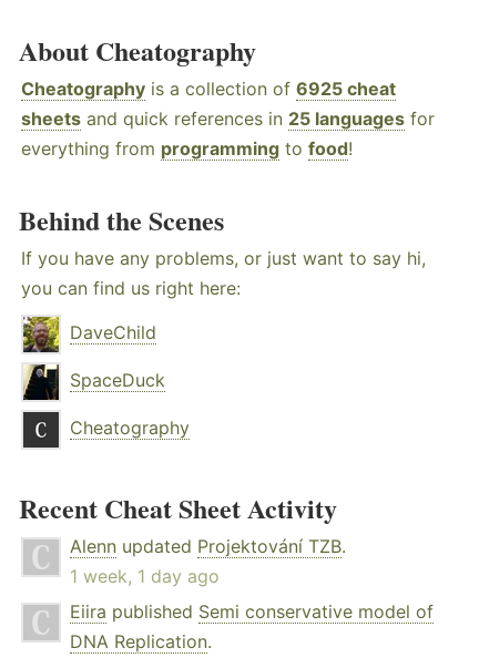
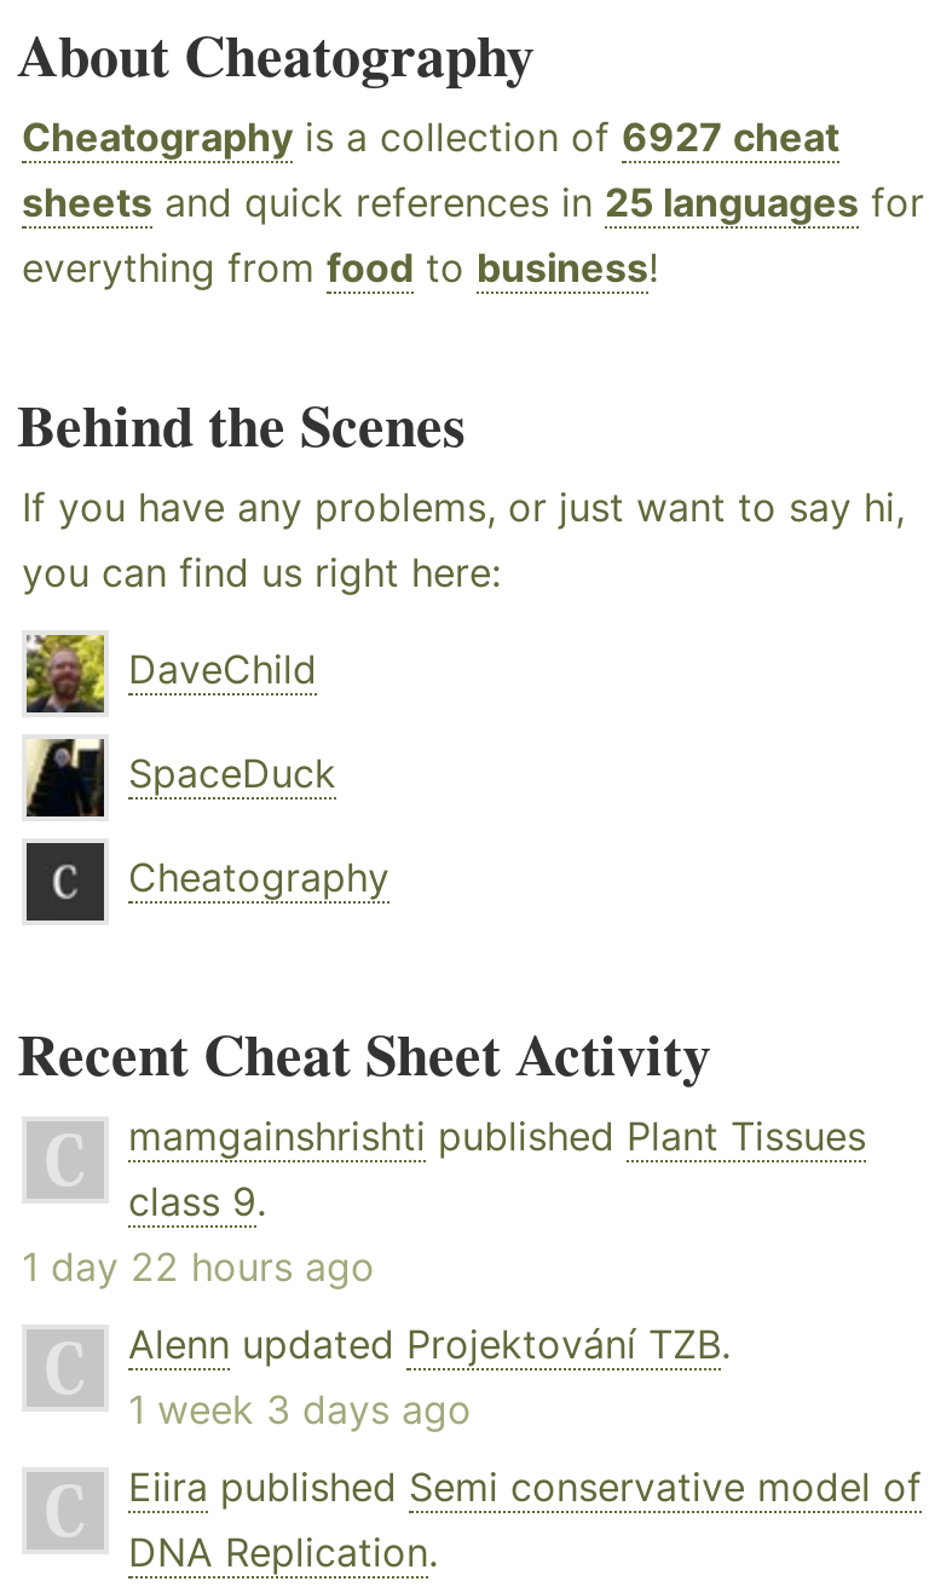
[21,78,396,100] Cheatography is a collection of 6925 cheat -> [22,113,839,161] Cheatography is a collection of 6927 cheat
[21,137,353,160] everything from programming to food! -> [22,243,658,292] everything from food to business!
none -> [22,1112,866,1291] mamgainshrishti published Plant Tissues | class 9. | 1 day 22 hours ago
[70,565,220,587] 1 week, 1 day ago -> [128,1385,472,1434] 1 week 3 days ago

